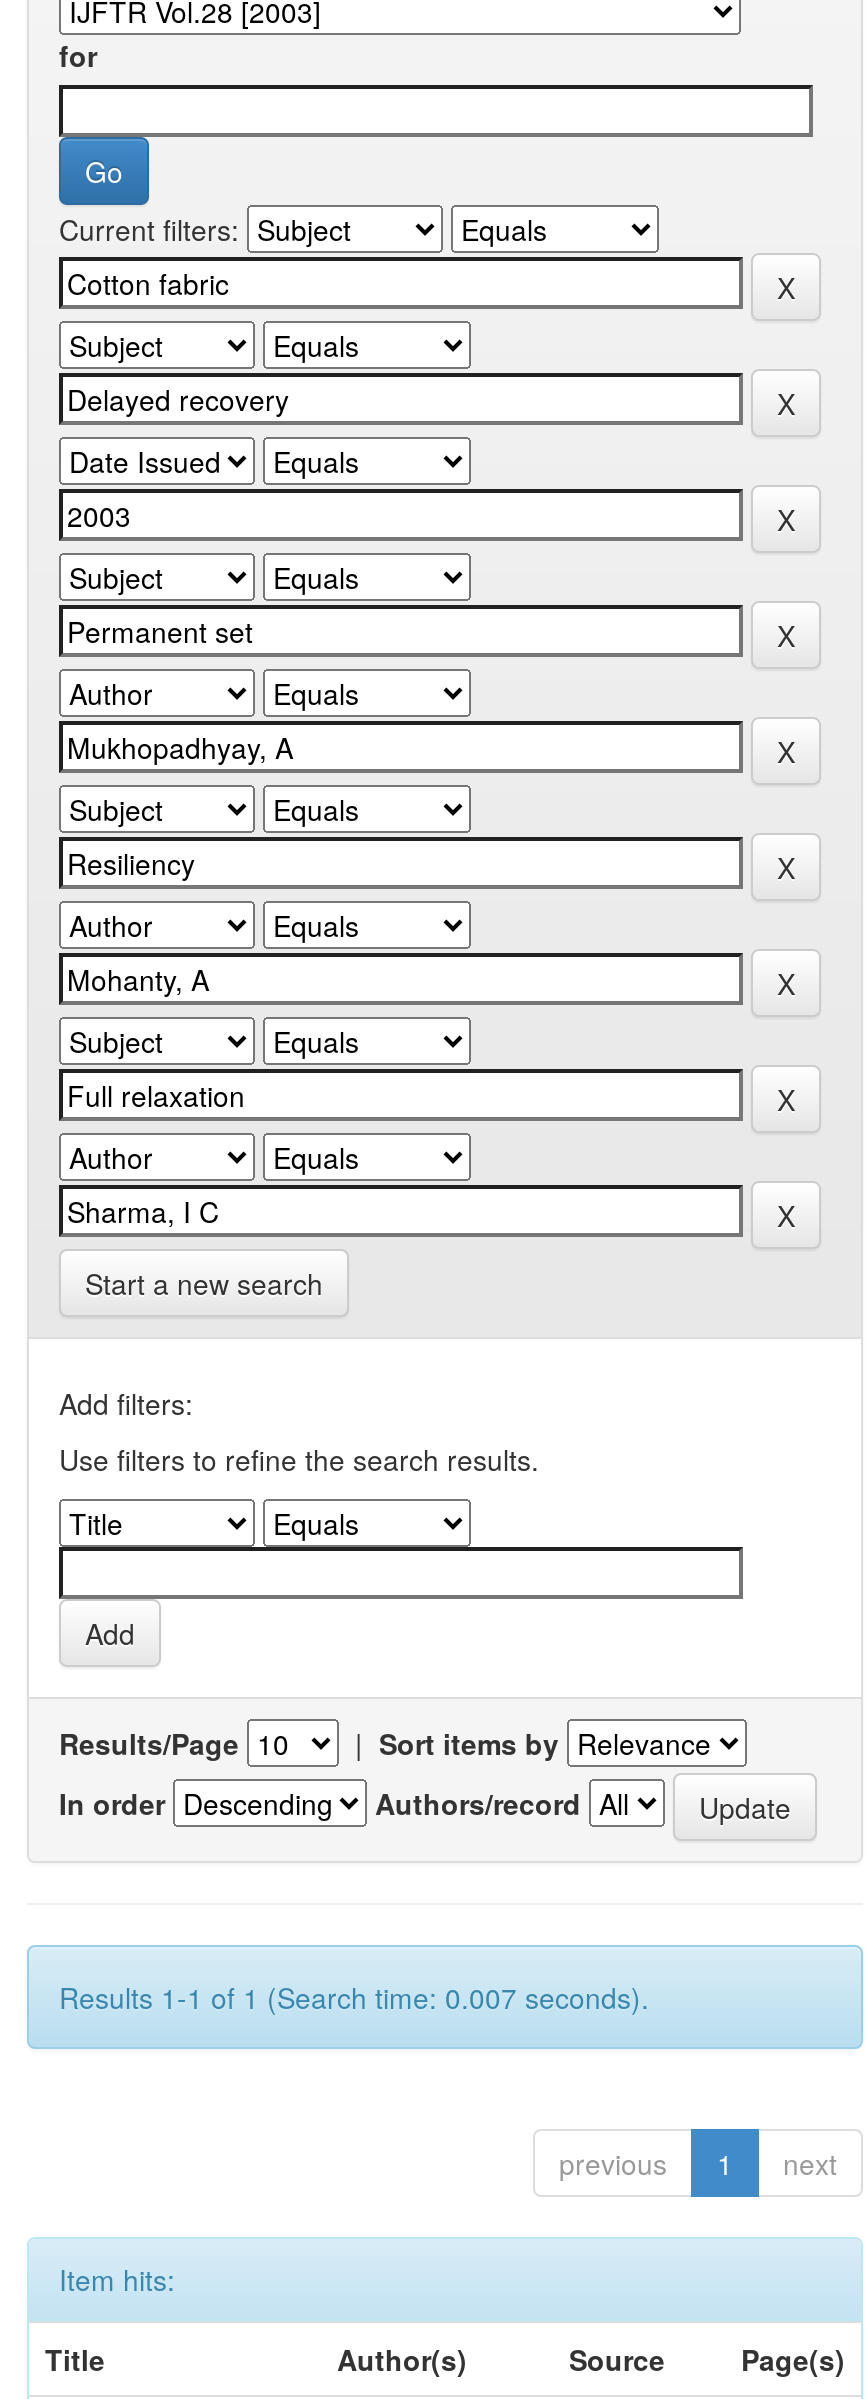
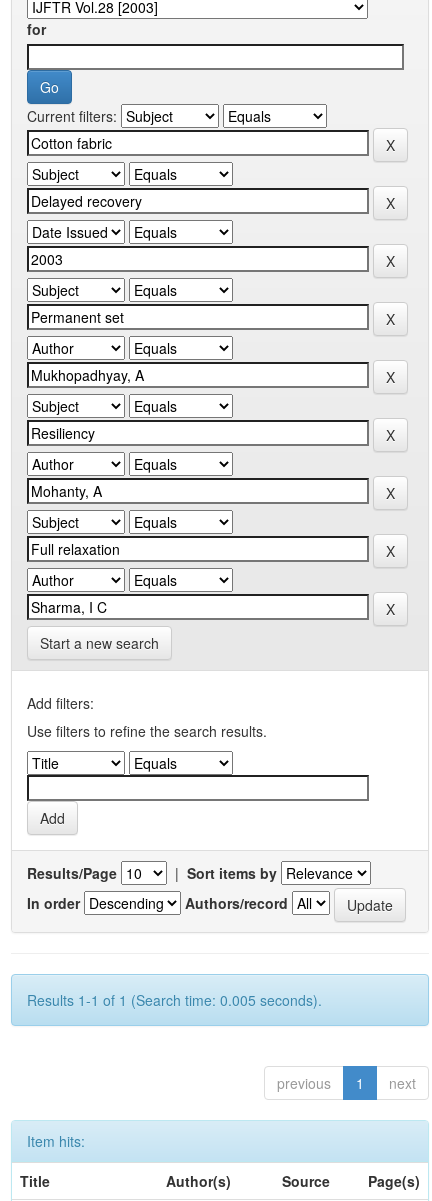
[59,1977,649,2017] Results 1-1 of 1 (Search time: 0.007 seconds). -> [27,990,322,1010] Results 1-1 of 1 (Search time: 0.005 seconds).

